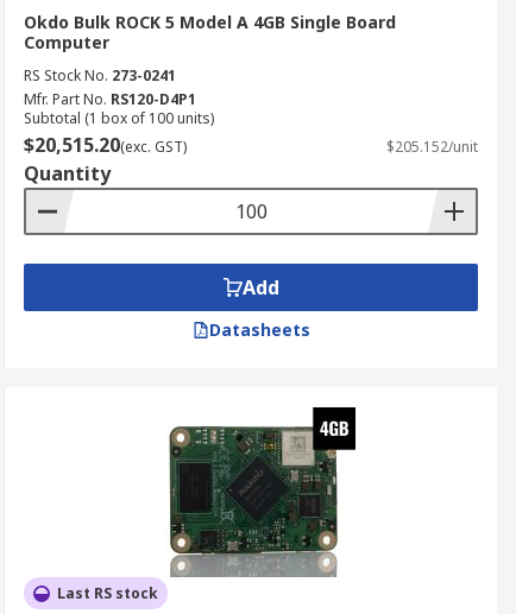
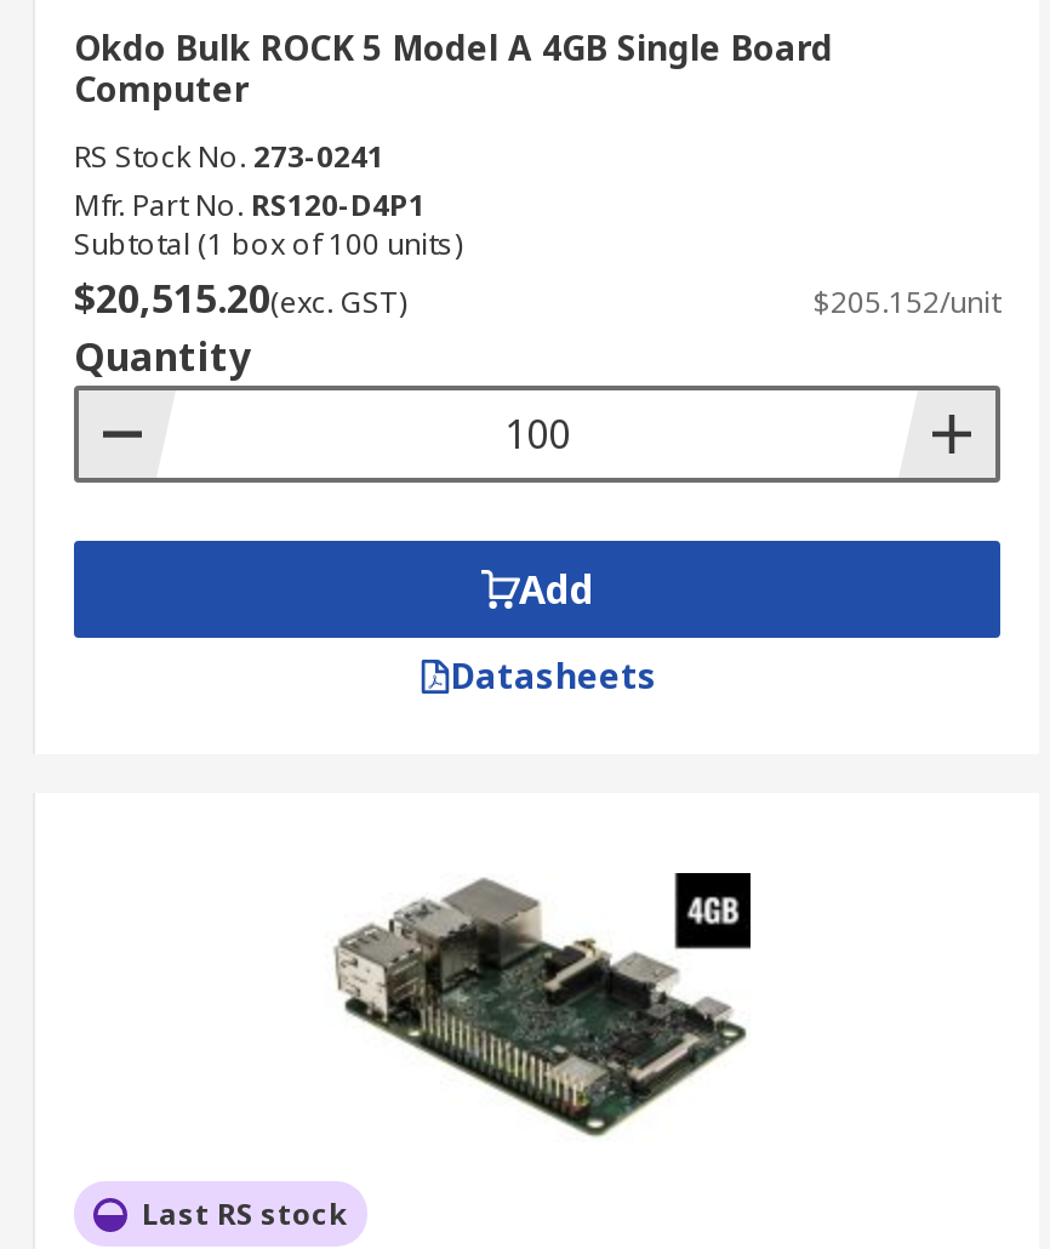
[152,406,357,578] [image] -> [333,834,753,1181] [image]

